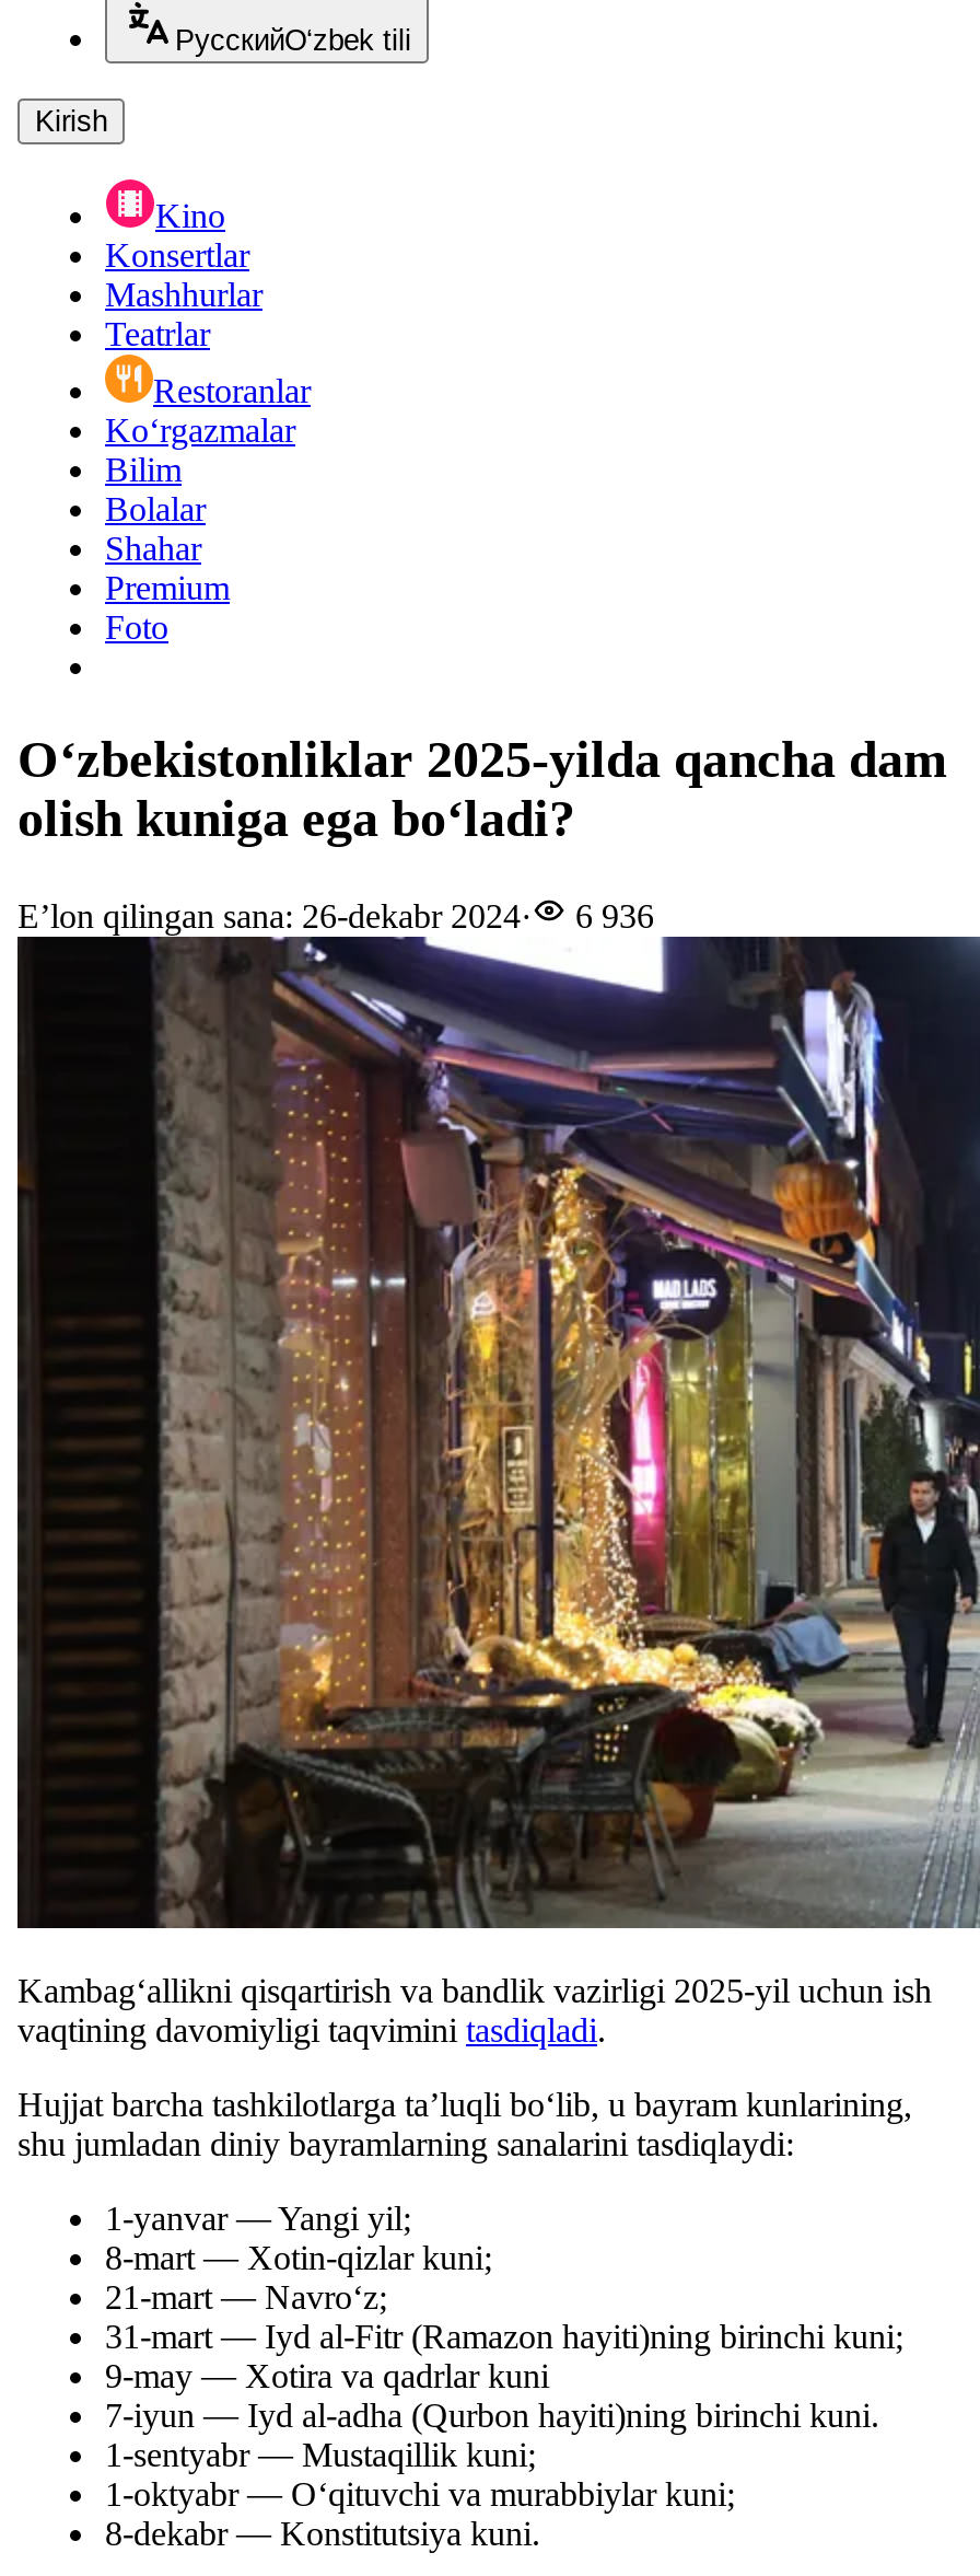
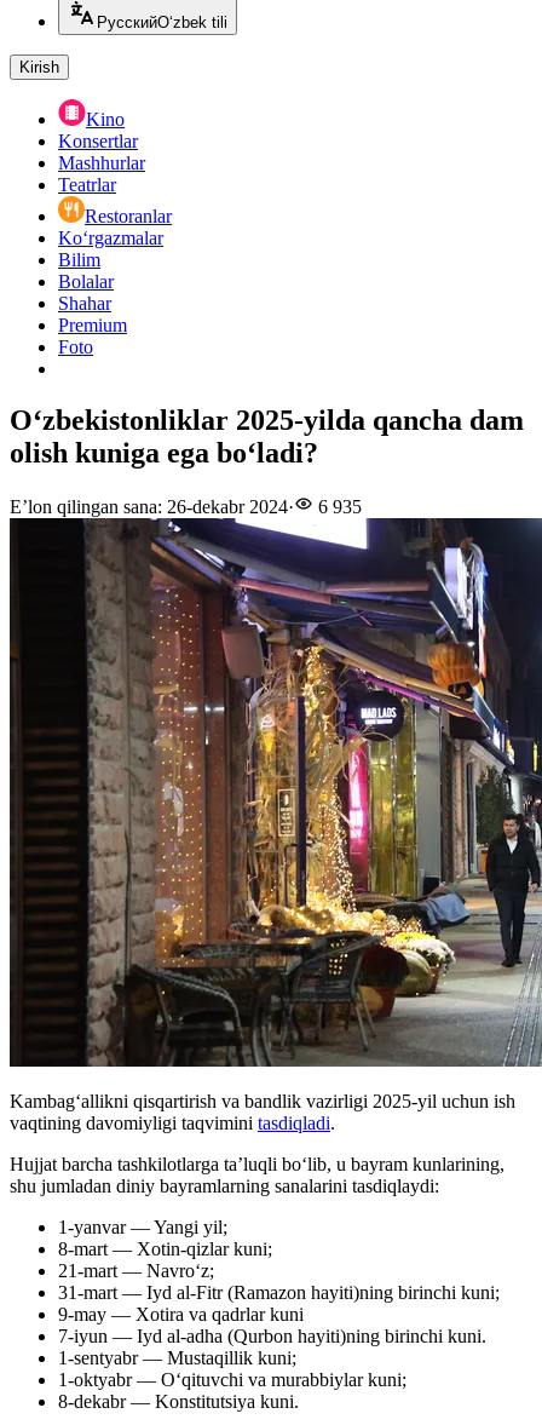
[17,898,654,935] E’lon qilingan sana: 26-dekabr 2024· 6 936 -> [10,497,362,517] E’lon qilingan sana: 26-dekabr 2024· 6 935

